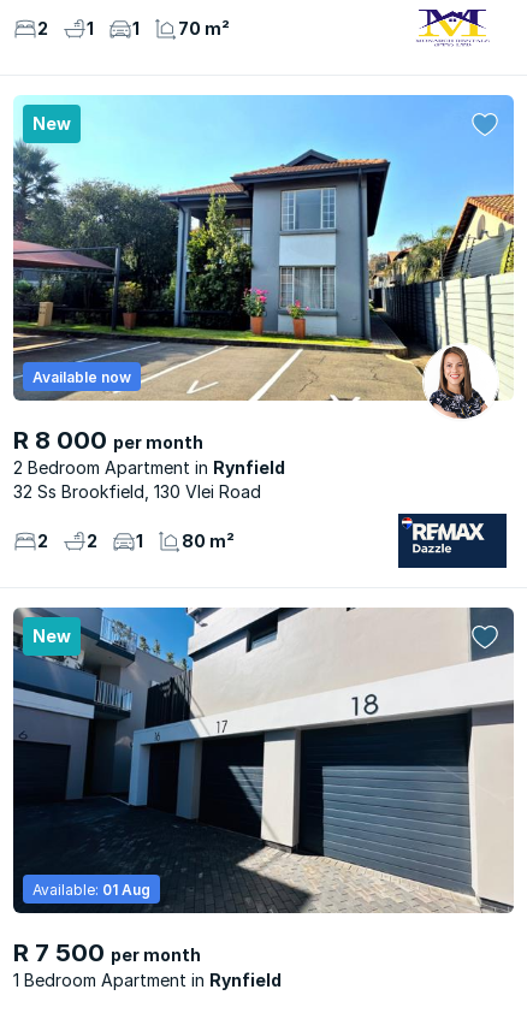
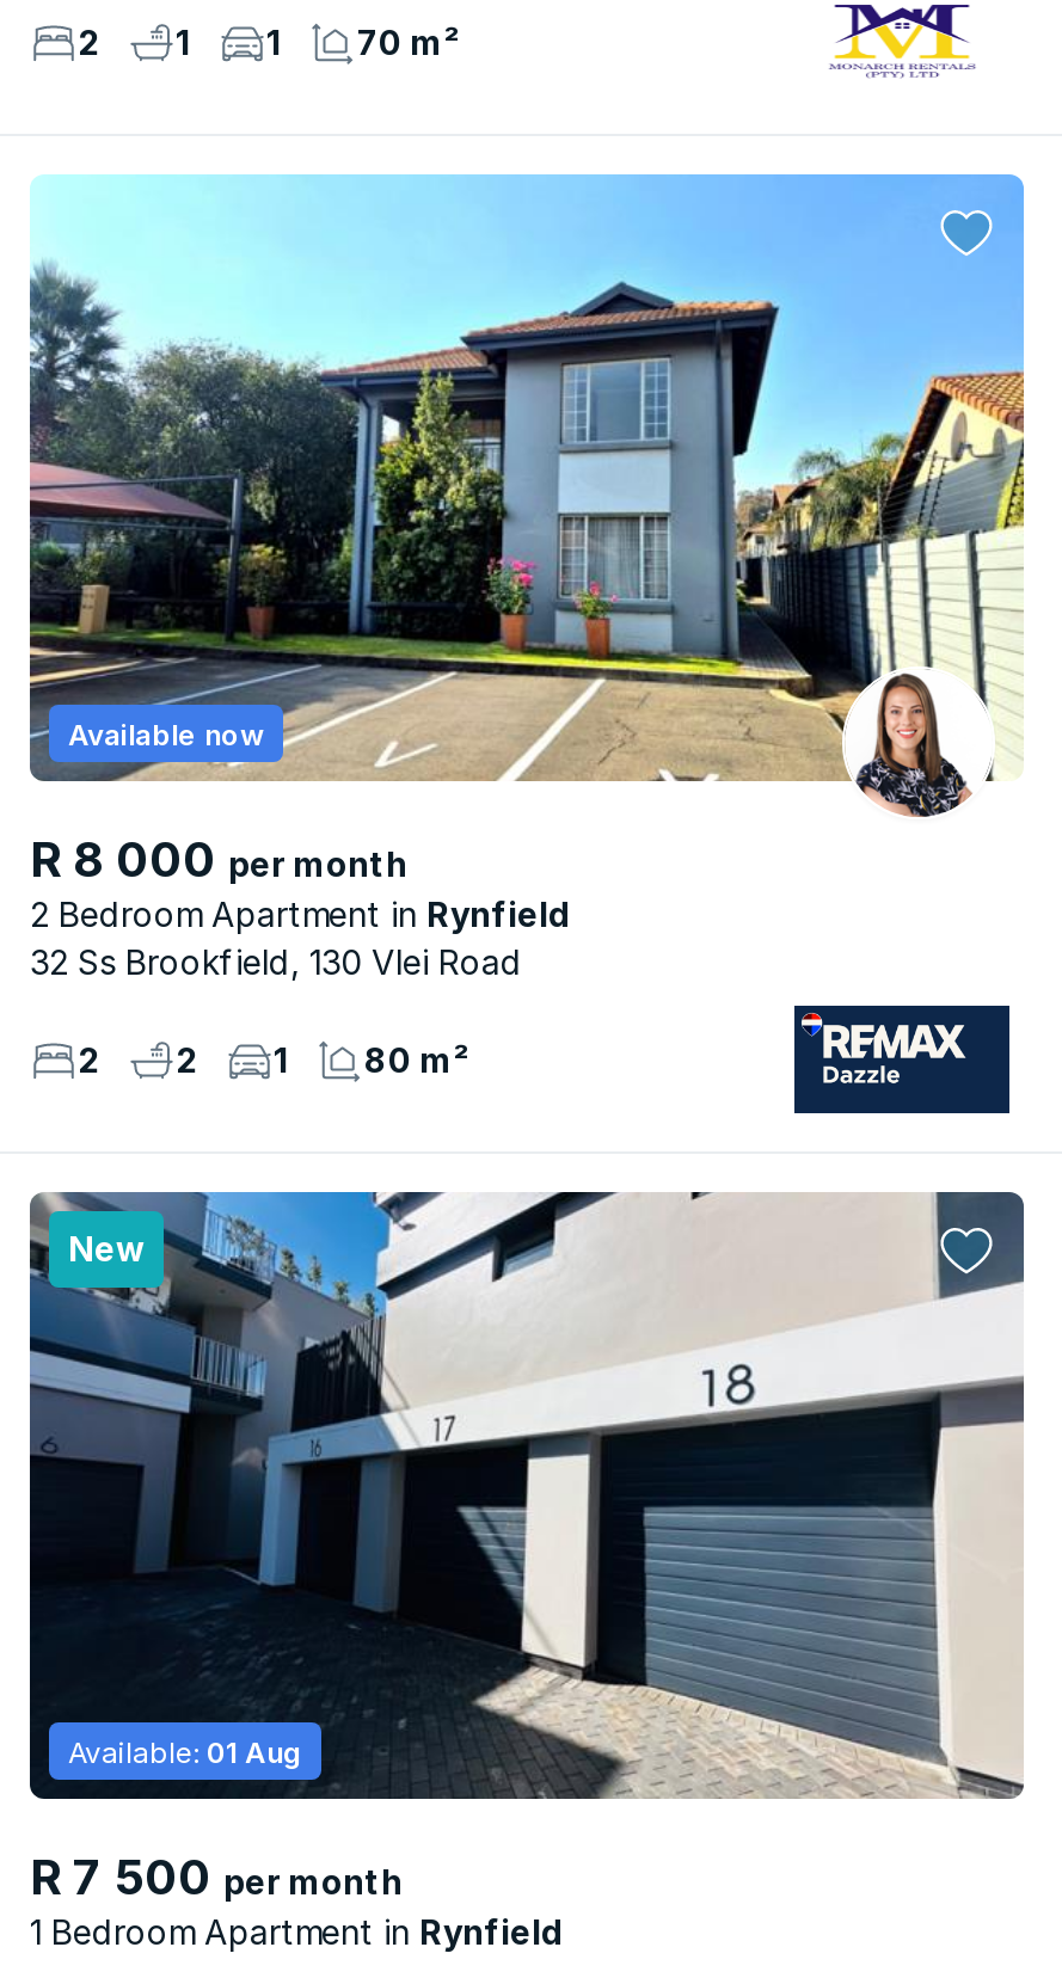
[32,114,71,134] New -> none

